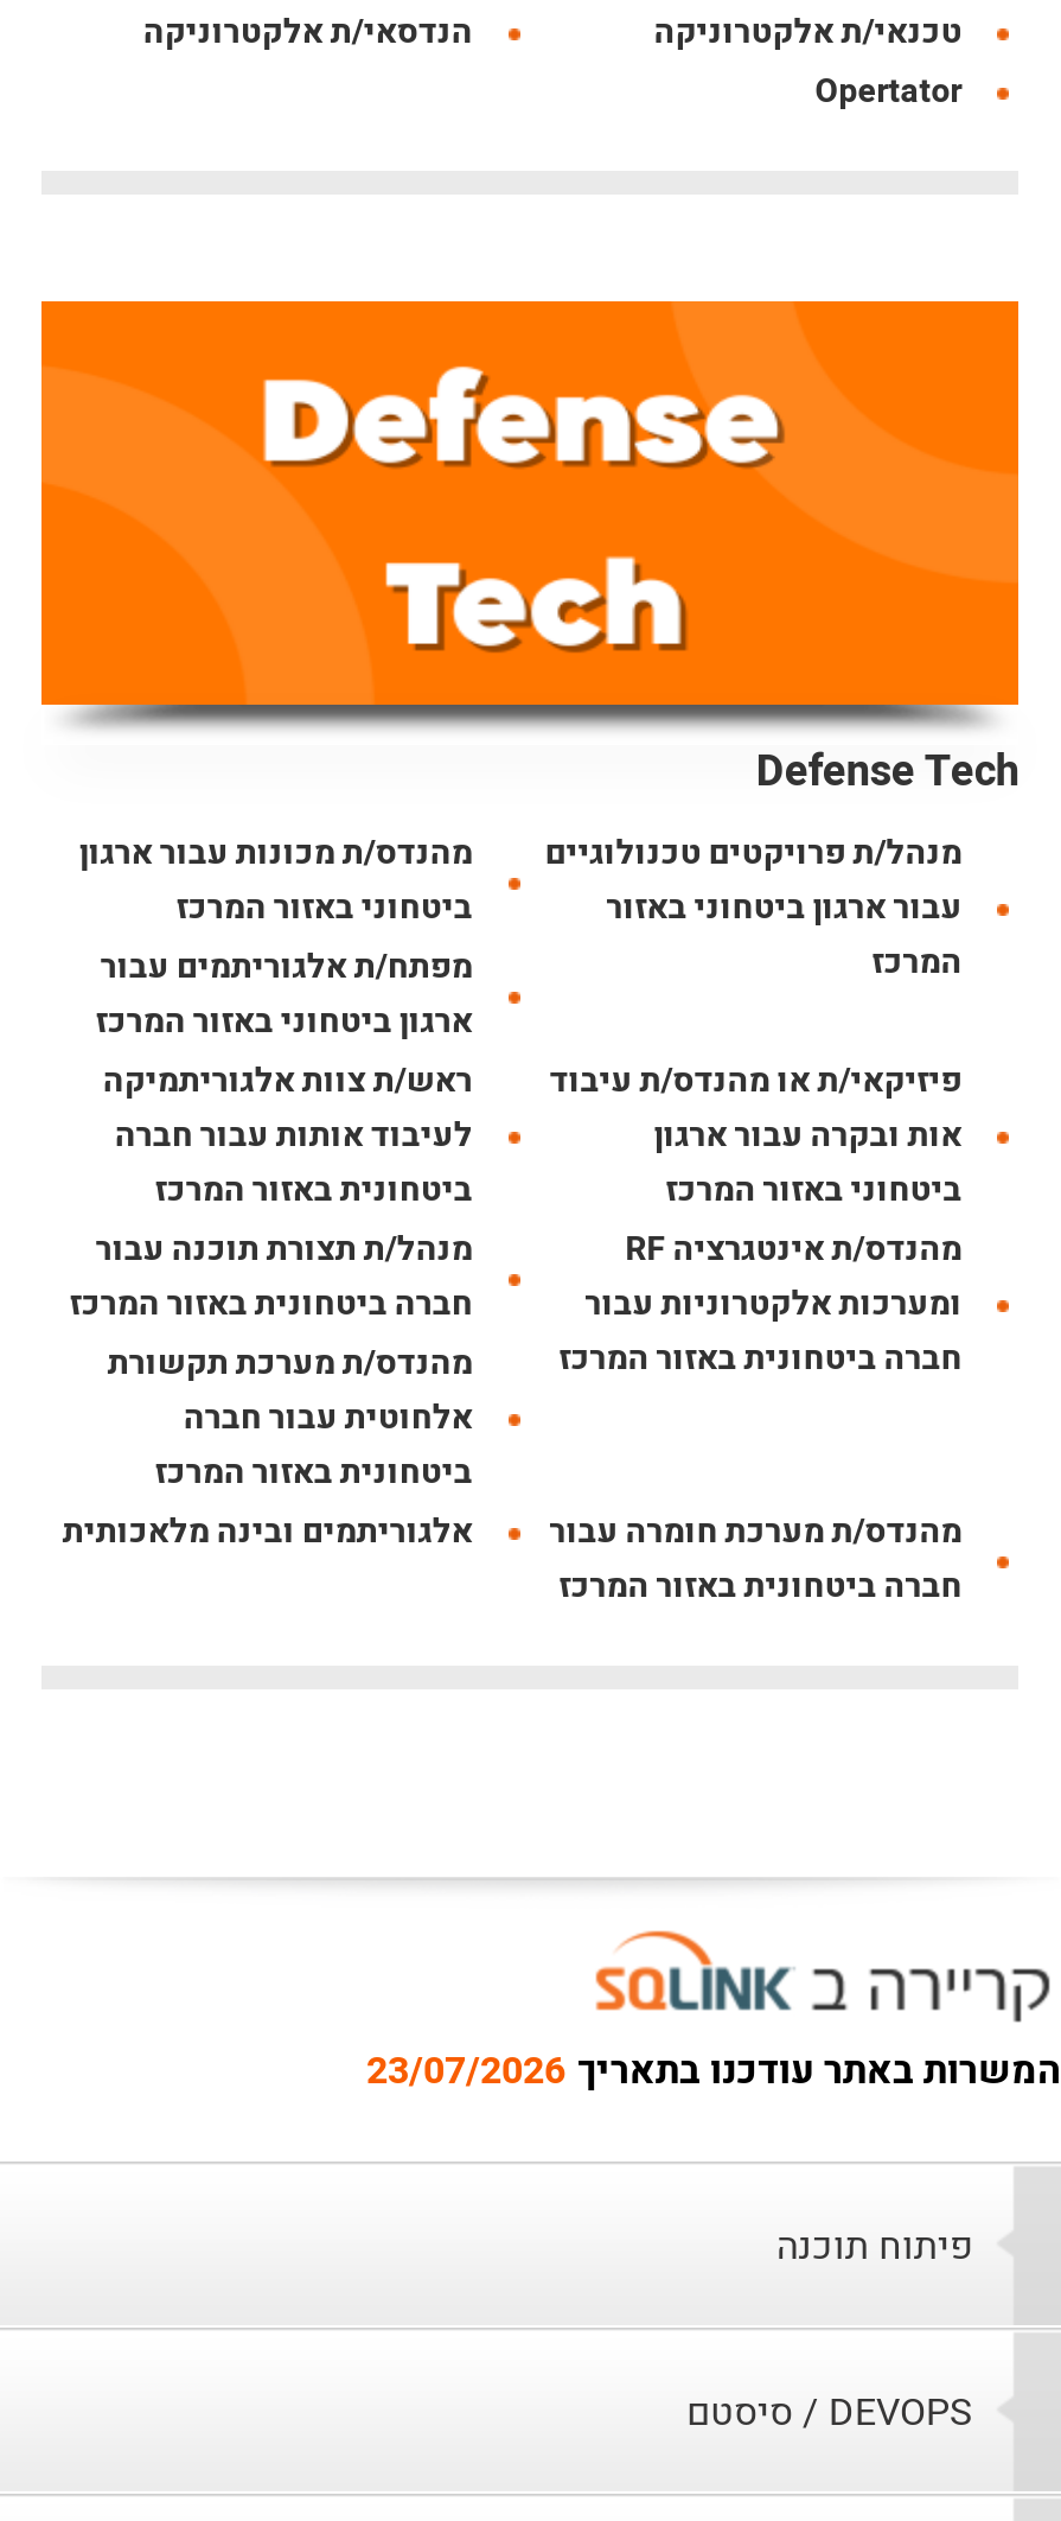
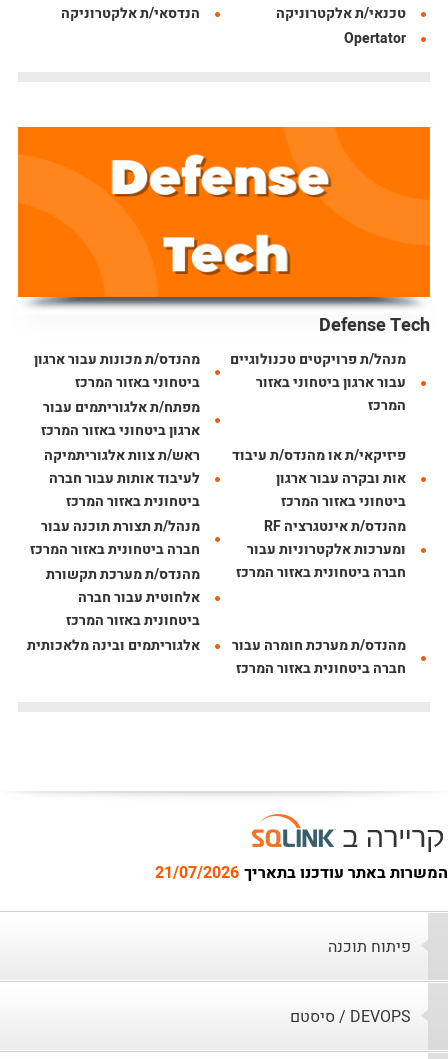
[366,2043,1061,2100] המשרות באתר עודכנו בתאריך 23/07/2026 -> [155,861,448,885] המשרות באתר עודכנו בתאריך 21/07/2026

